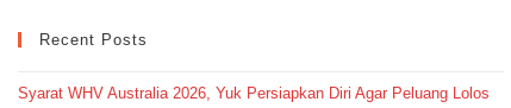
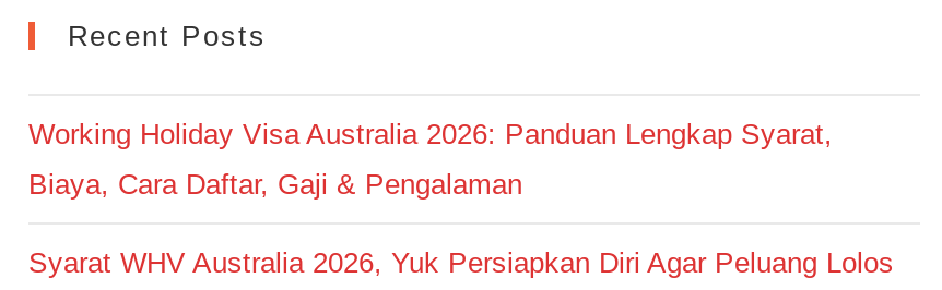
none -> [28,118,833,201] Working Holiday Visa Australia 2026: Panduan Lengkap Syarat, | Biaya, Cara Daftar, Gaji & Pengalaman

